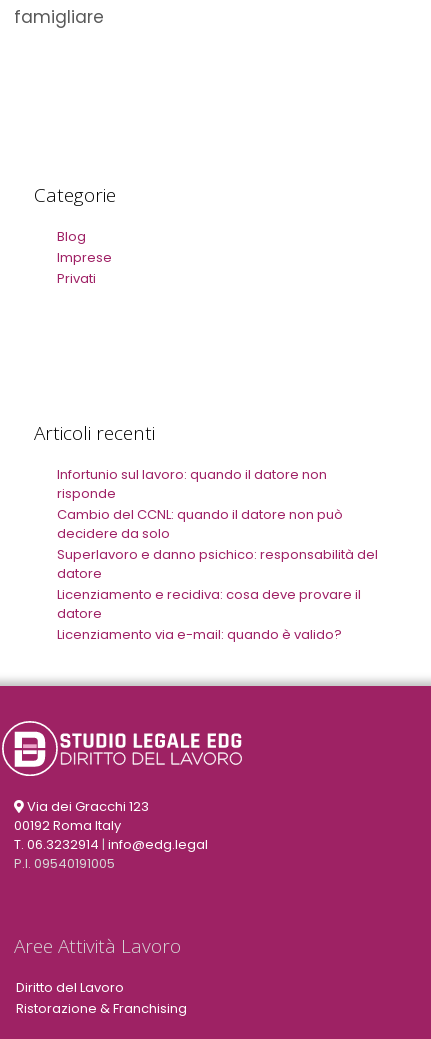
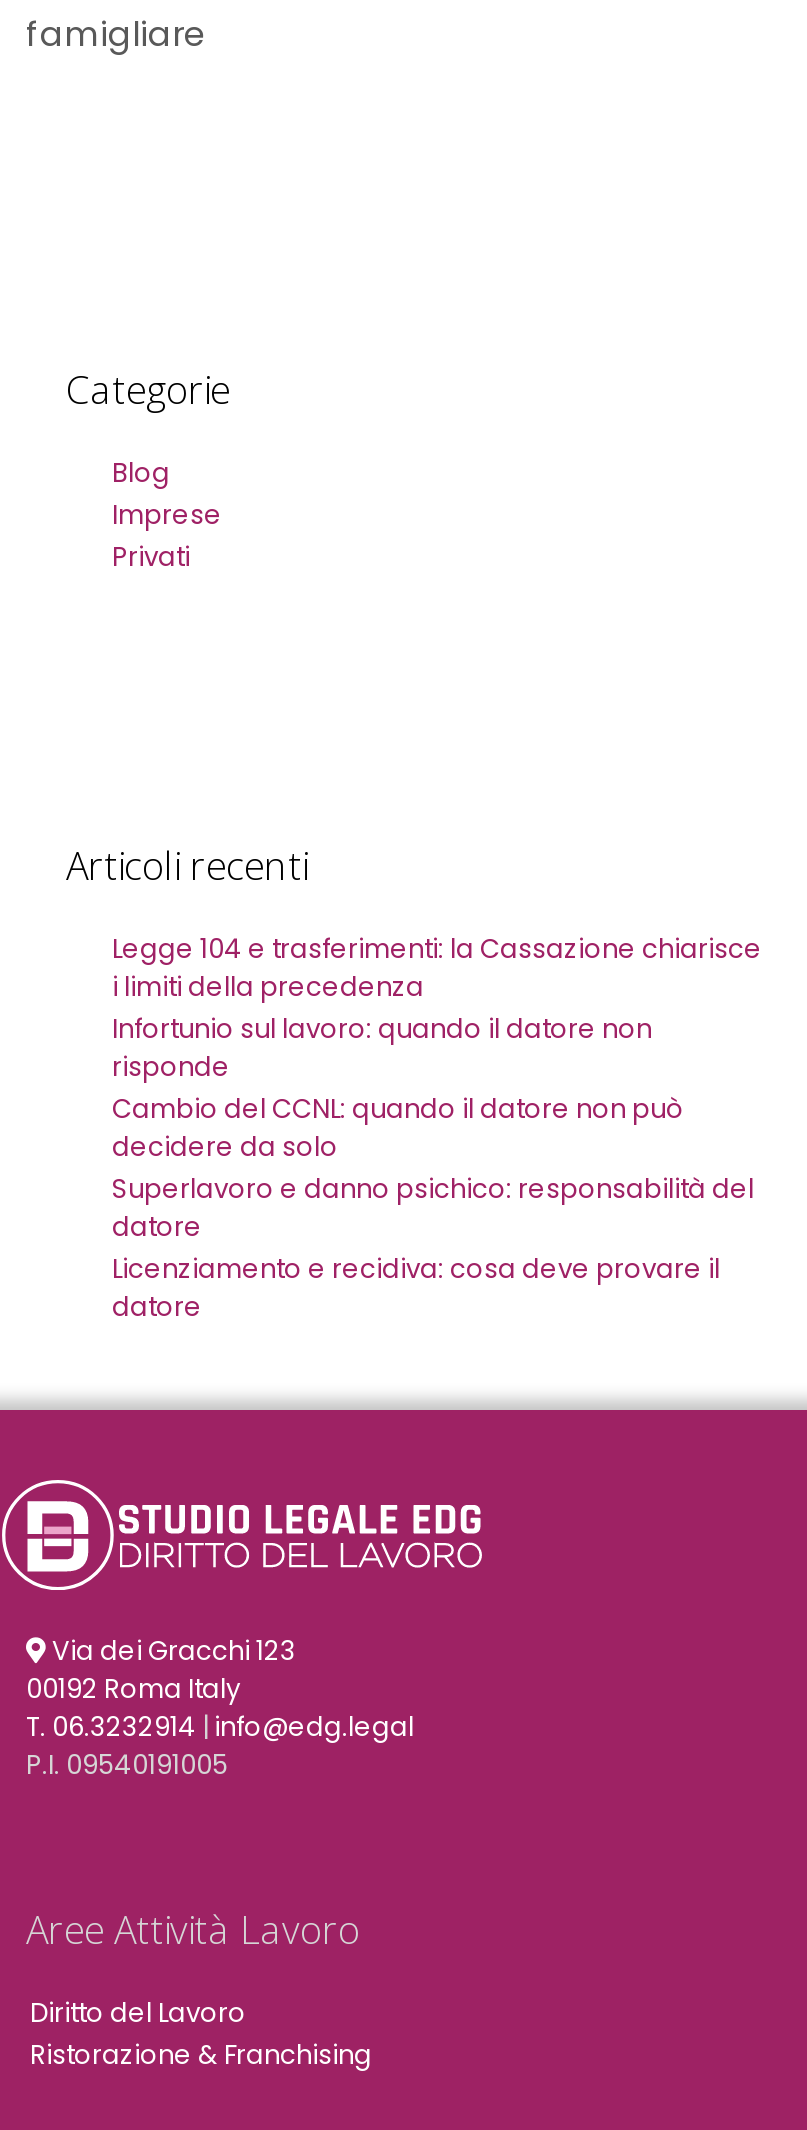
none -> [112,929,762,1005] Legge 104 e trasferimenti: la Cassazione chiarisce | i limiti della precedenza
moved [57,464,378,622] -> [112,1009,754,1325]: Infortunio sul lavoro: quando il datore non | risponde | Cambio del CCNL: quando il datore non può | decidere da solo | Superlavoro e danno psichico: responsabilità del | datore | Licenziamento e recidiva: cosa deve provare il | datore
[57,624,342,643] Licenziamento via e-mail: quando è valido? -> none

